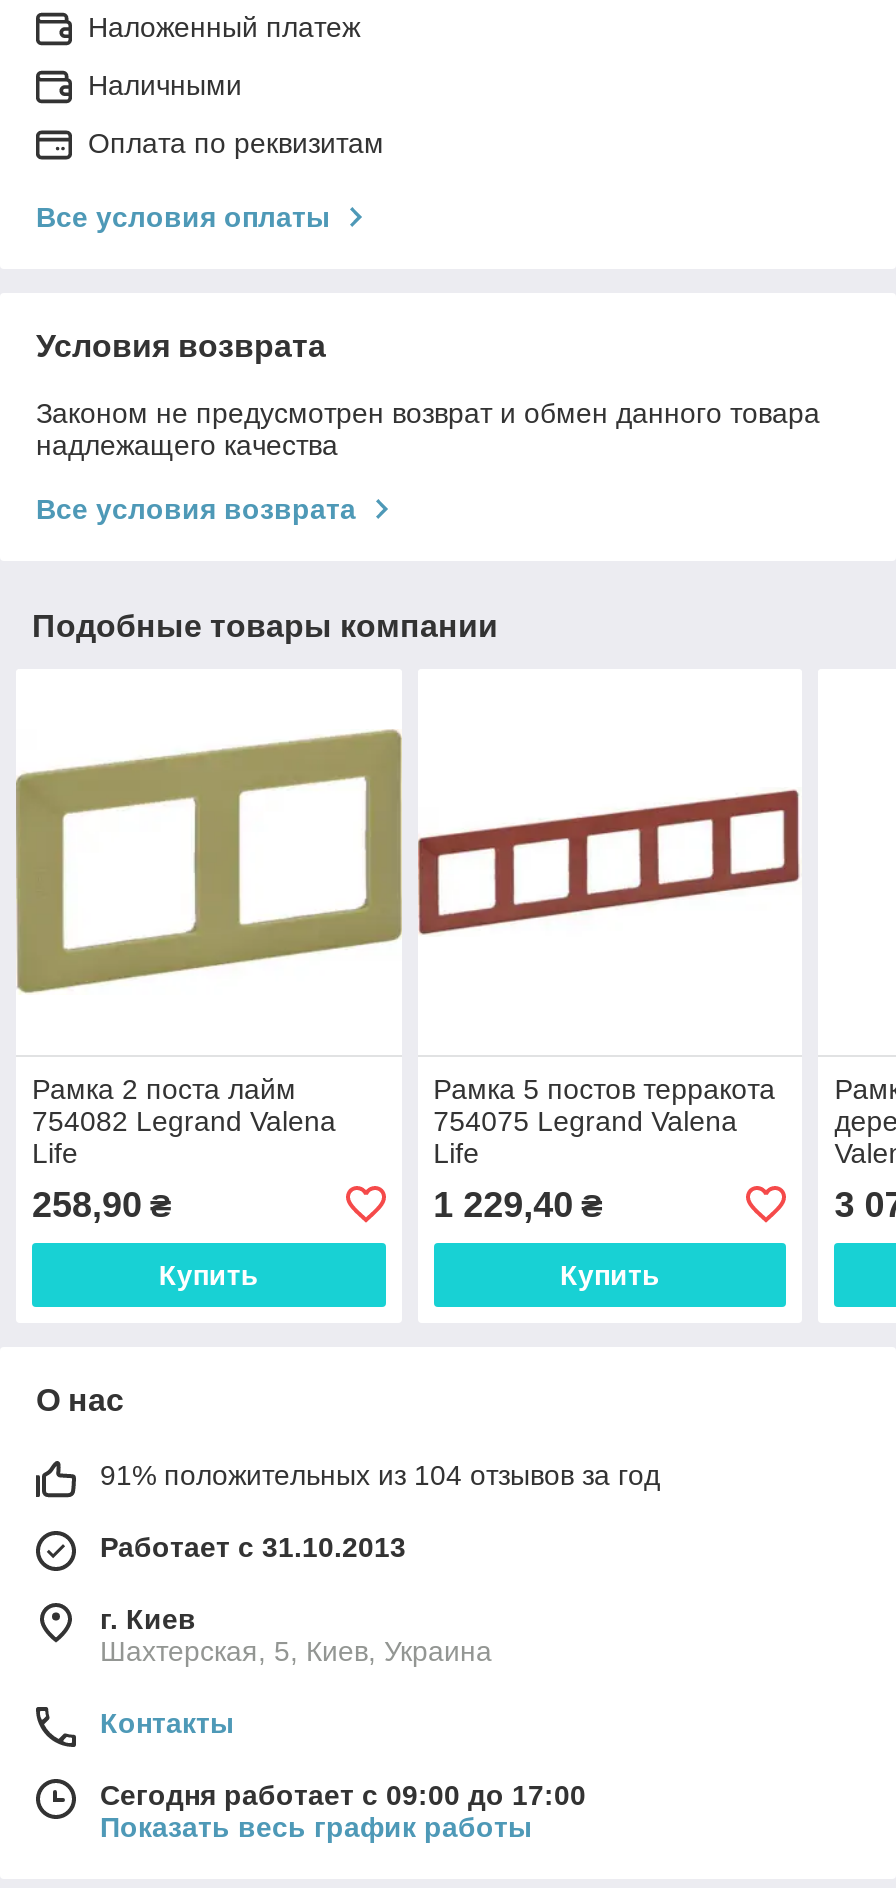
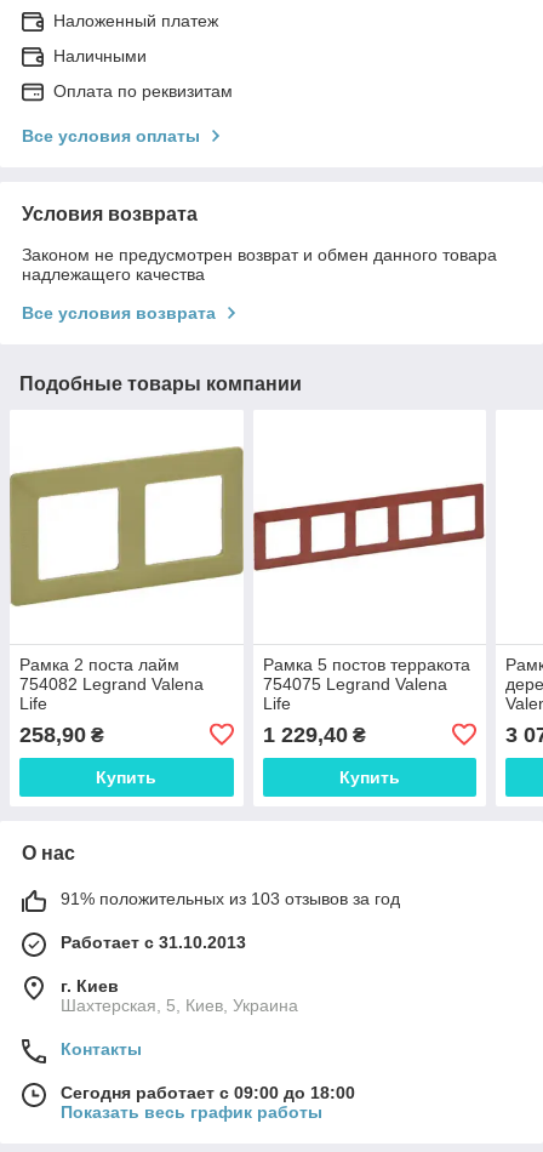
[100,1459,660,1491] 91% положительных из 104 отзывов за год -> [61,889,400,908] 91% положительных из 103 отзывов за год
[100,1779,586,1811] Сегодня работает с 09:00 до 17:00 -> [61,1083,355,1102] Сегодня работает с 09:00 до 18:00

